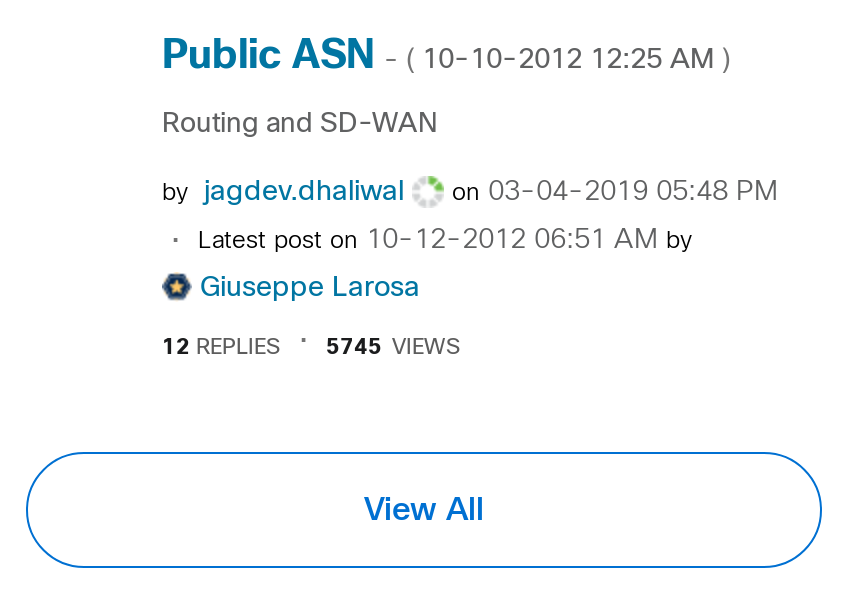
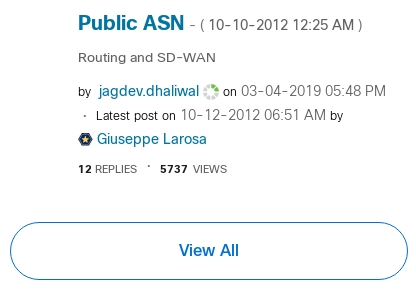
[326,338,460,358] 5745 VIEWS -> [160,165,227,175] 5737 VIEWS

